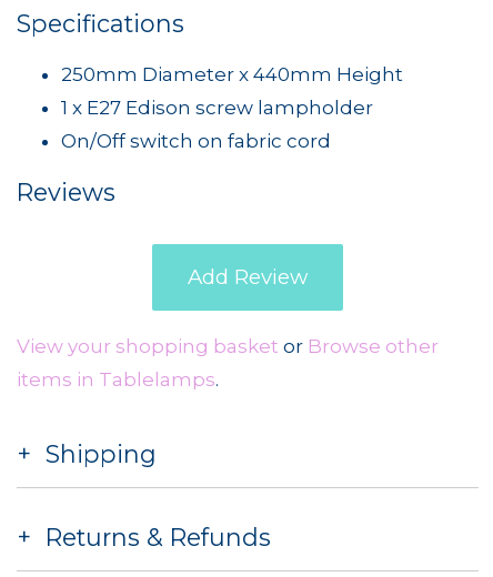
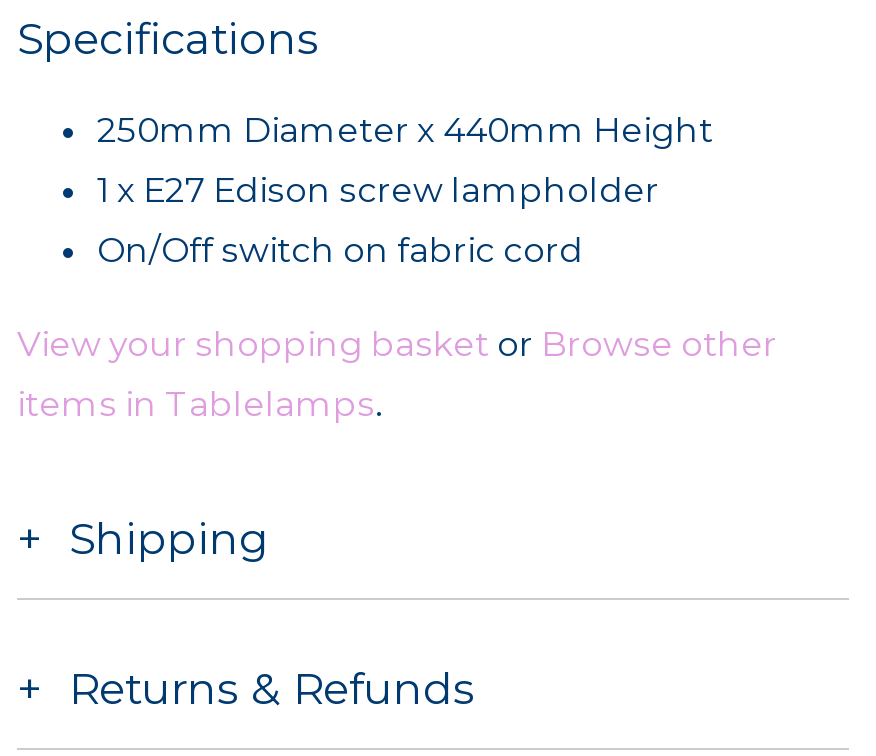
[17,178,308,290] Reviews | Add Review -> none

